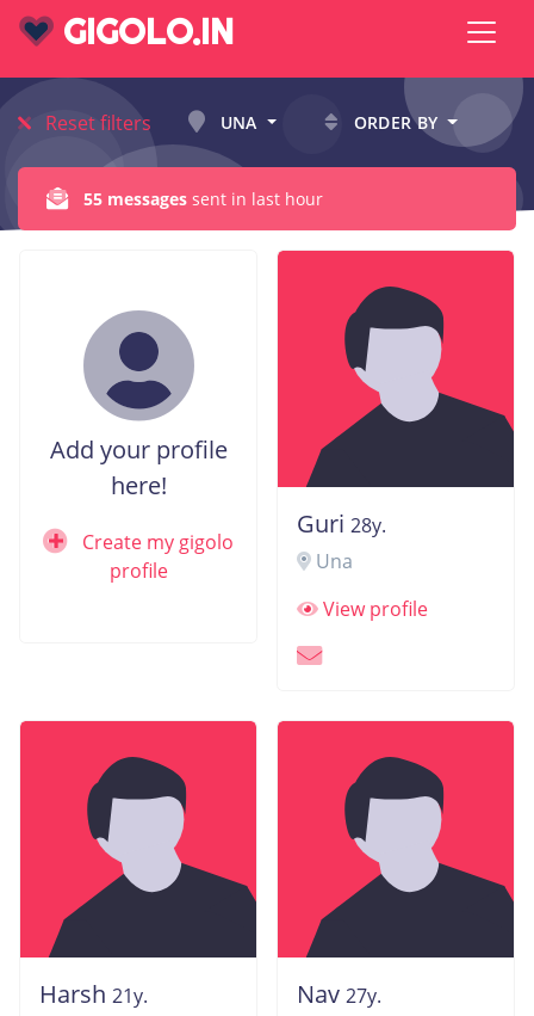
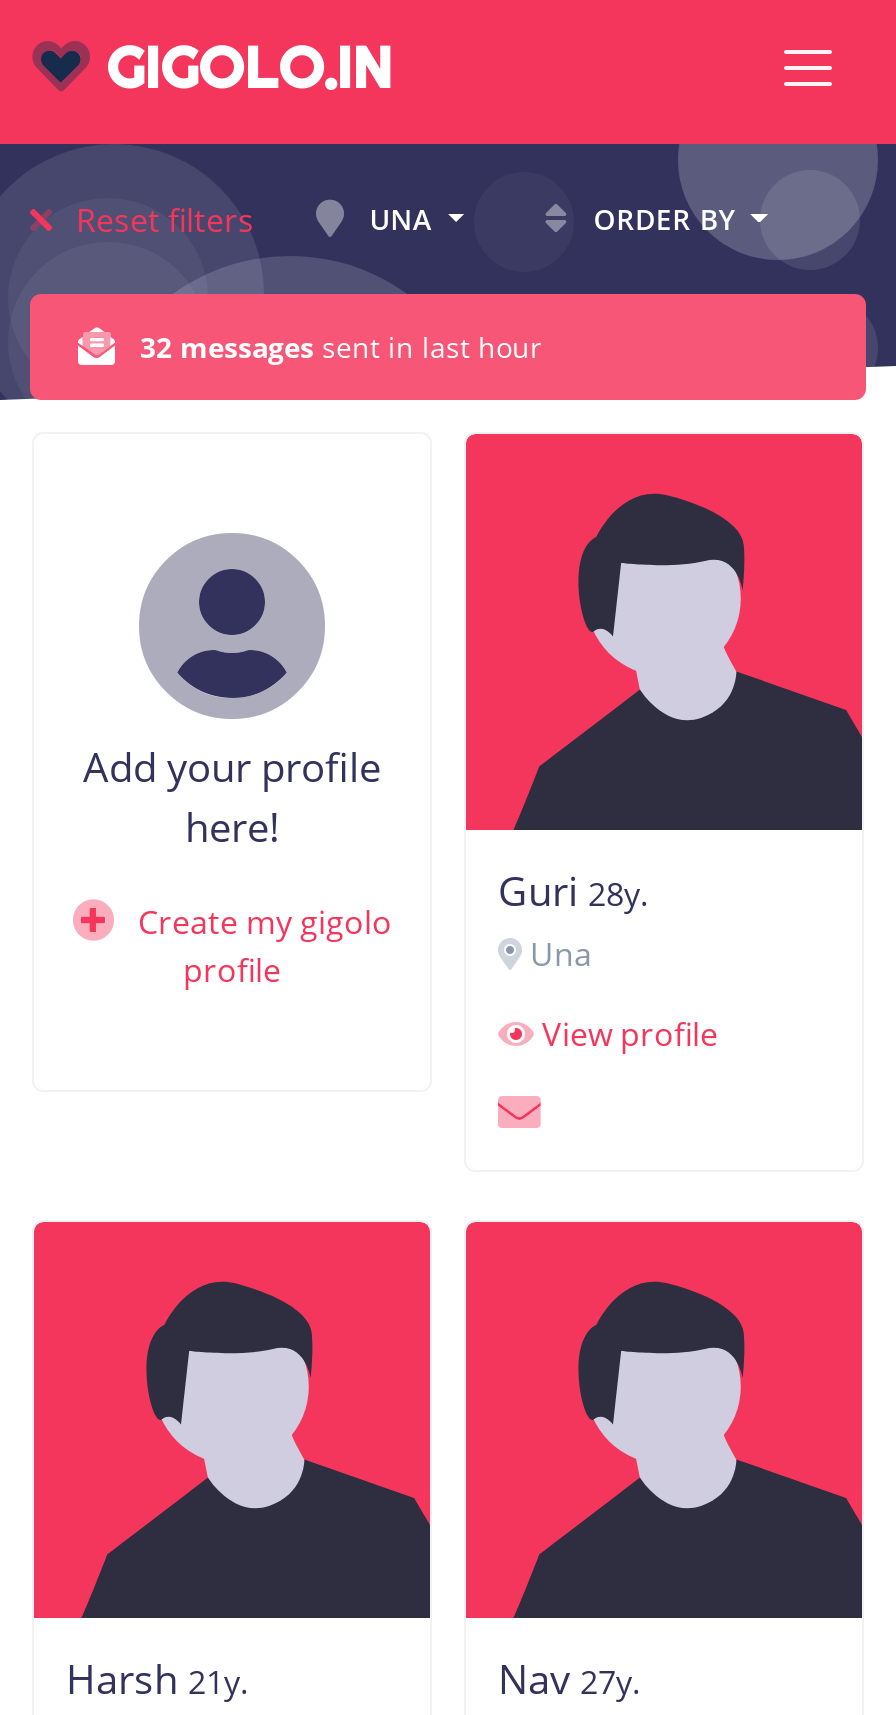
[83,187,323,210] 55 messages sent in last hour -> [140,328,542,366] 32 messages sent in last hour

